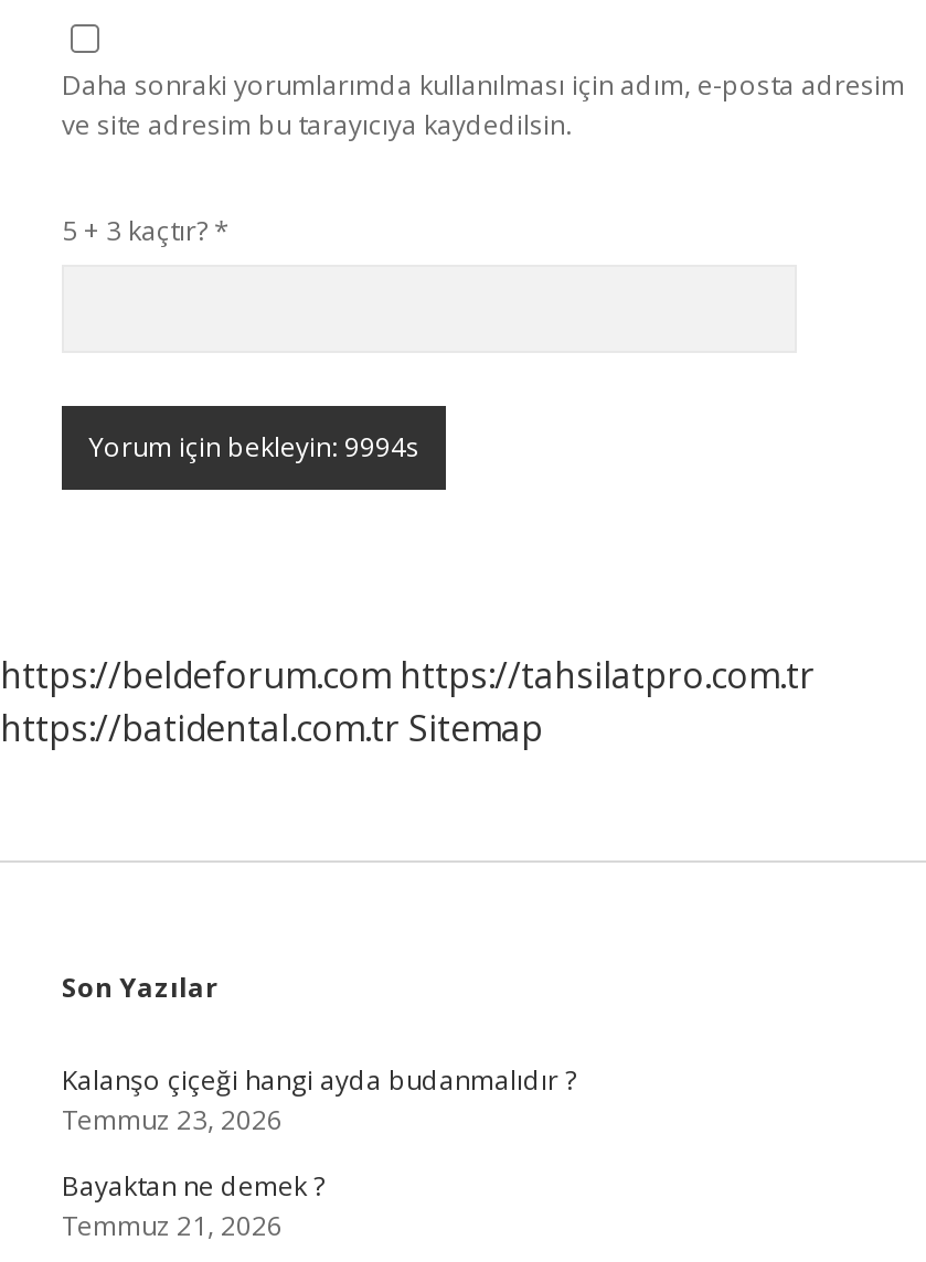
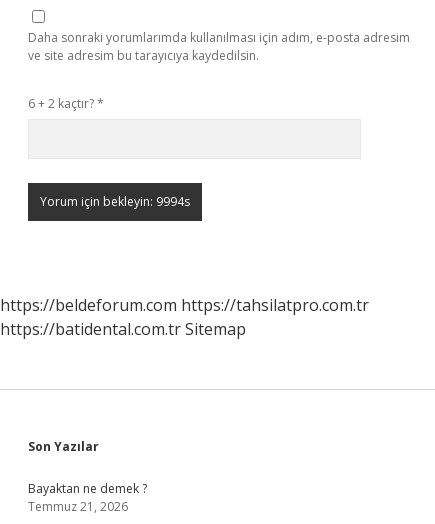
[62,212,230,249] 5 + 3 kaçtır? * -> [28,95,104,112] 6 + 2 kaçtır? *
[62,1061,576,1138] Kalanşo çiçeği hangi ayda budanmalıdır ? | Temmuz 23, 2026 -> none

